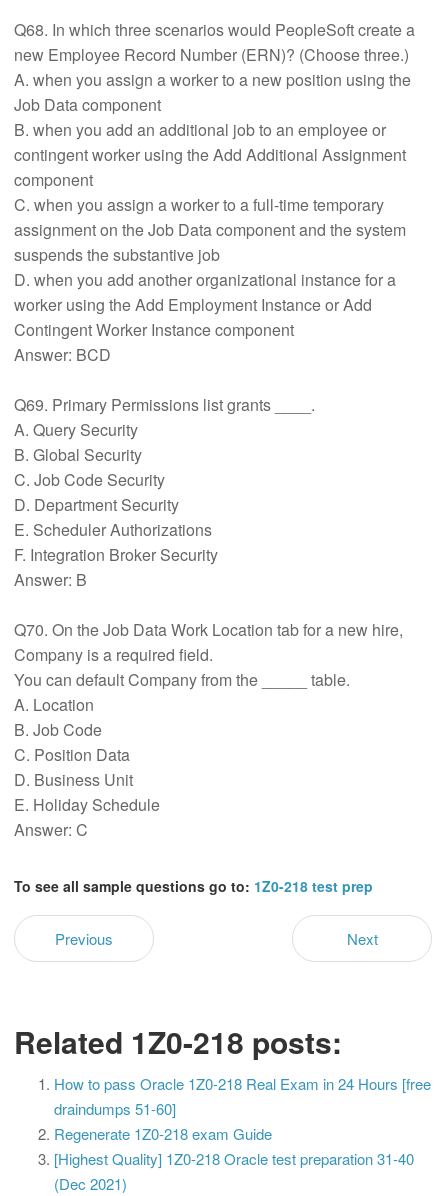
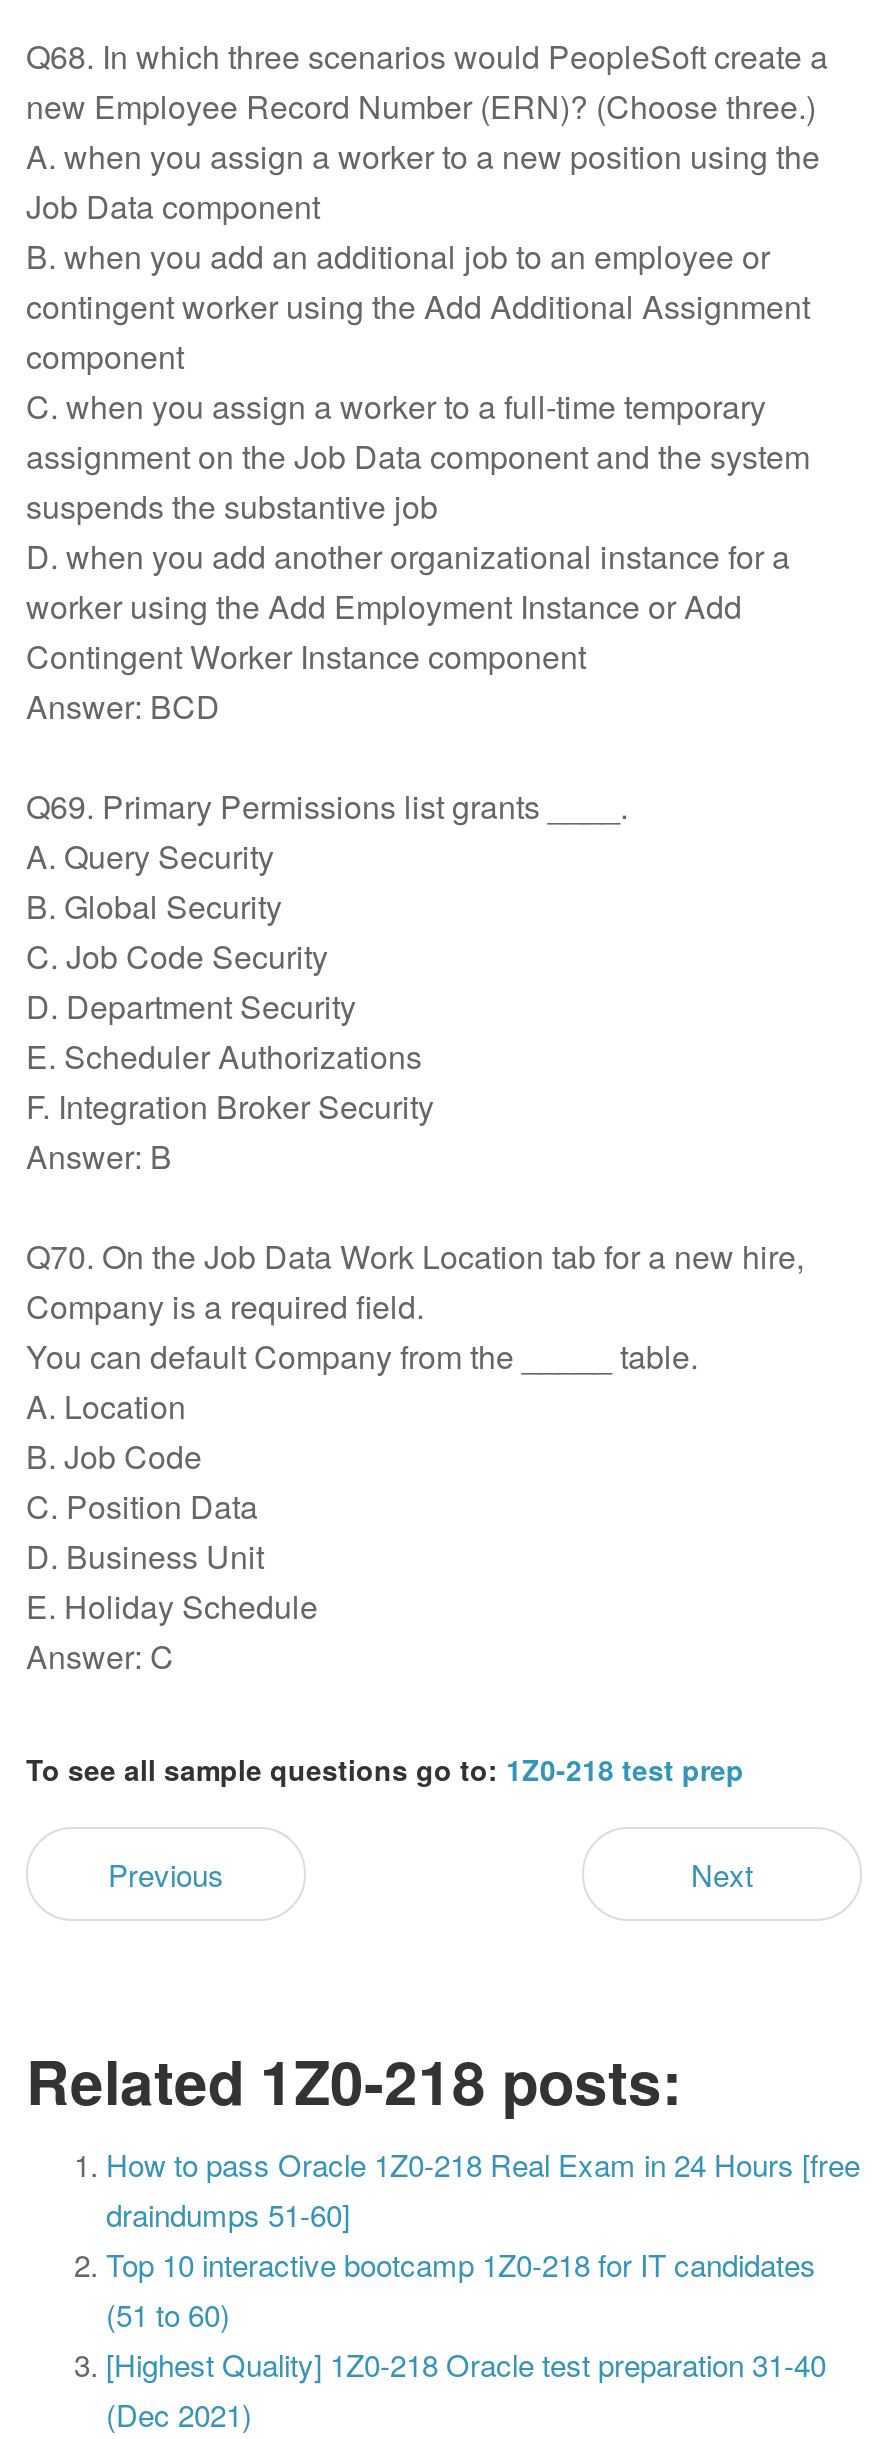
[54,1123,272,1144] Regenerate 1Z0-218 exam Guide -> [106,2242,816,2334] Top 10 interactive bootcamp 1Z0-218 for IT candidates | (51 to 60)

